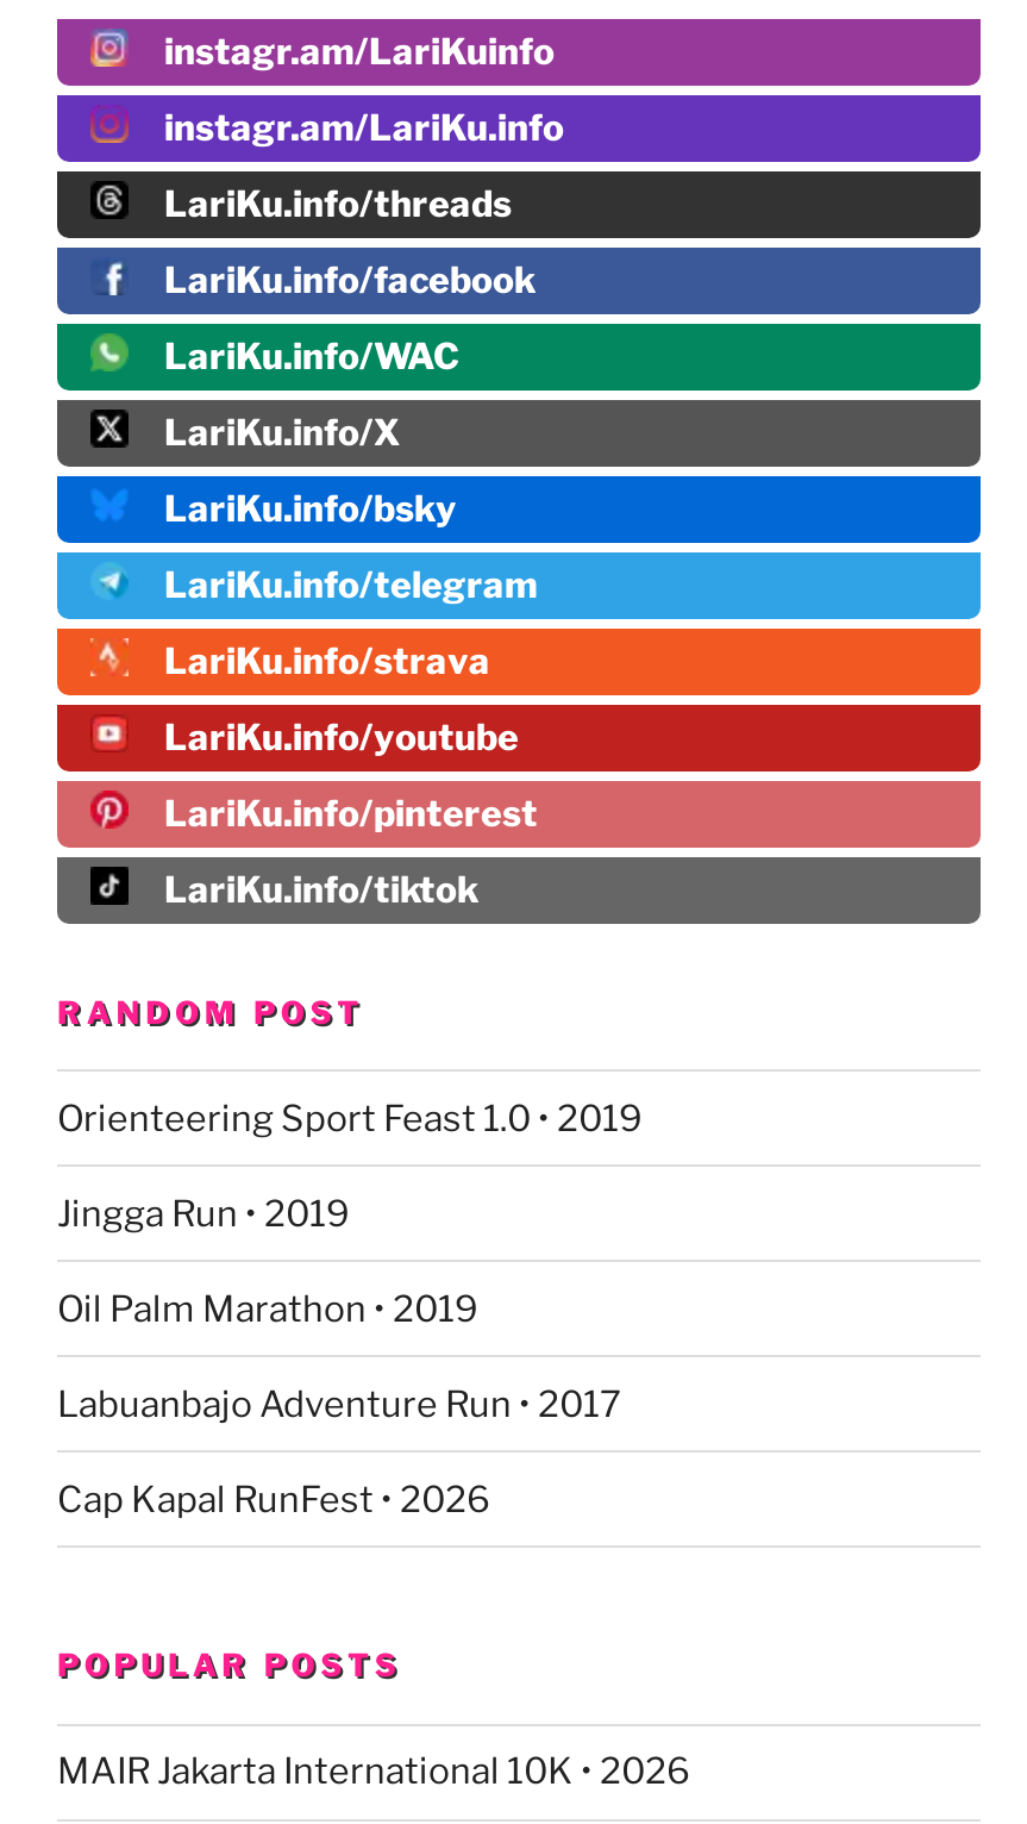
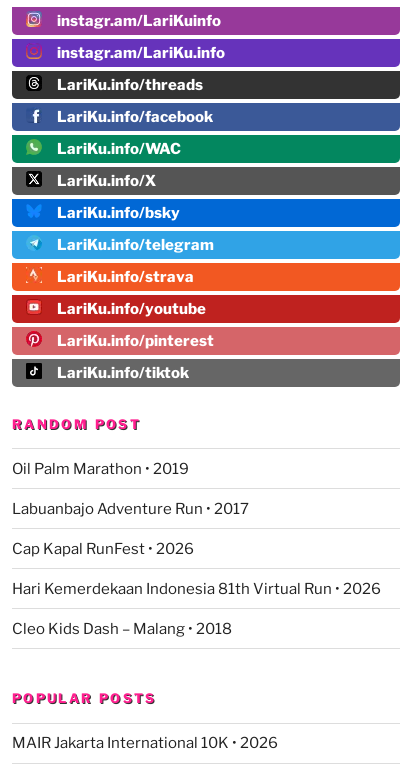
[57,1097,643,1235] Orienteering Sport Feast 1.0 • 2019 | Jingga Run • 2019 -> none
moved [57,1288,621,1521] -> [12,460,249,558]: Oil Palm Marathon • 2019 | Labuanbajo Adventure Run • 2017 | Cap Kapal RunFest • 2026
none -> [12,580,381,638] Hari Kemerdekaan Indonesia 81th Virtual Run • 2026 | Cleo Kids Dash – Malang • 2018

